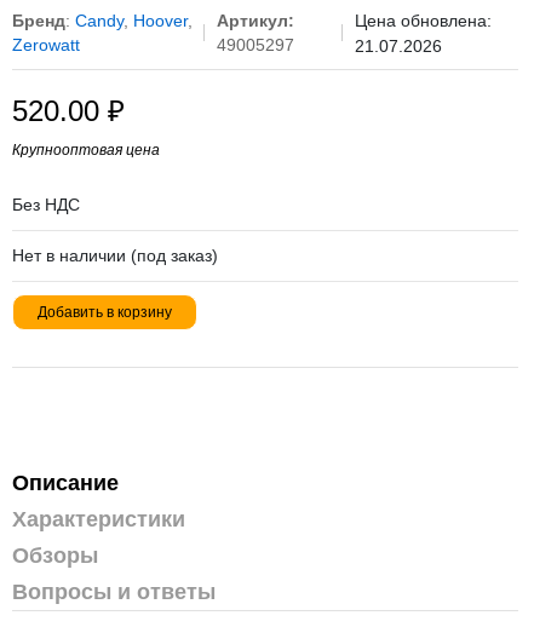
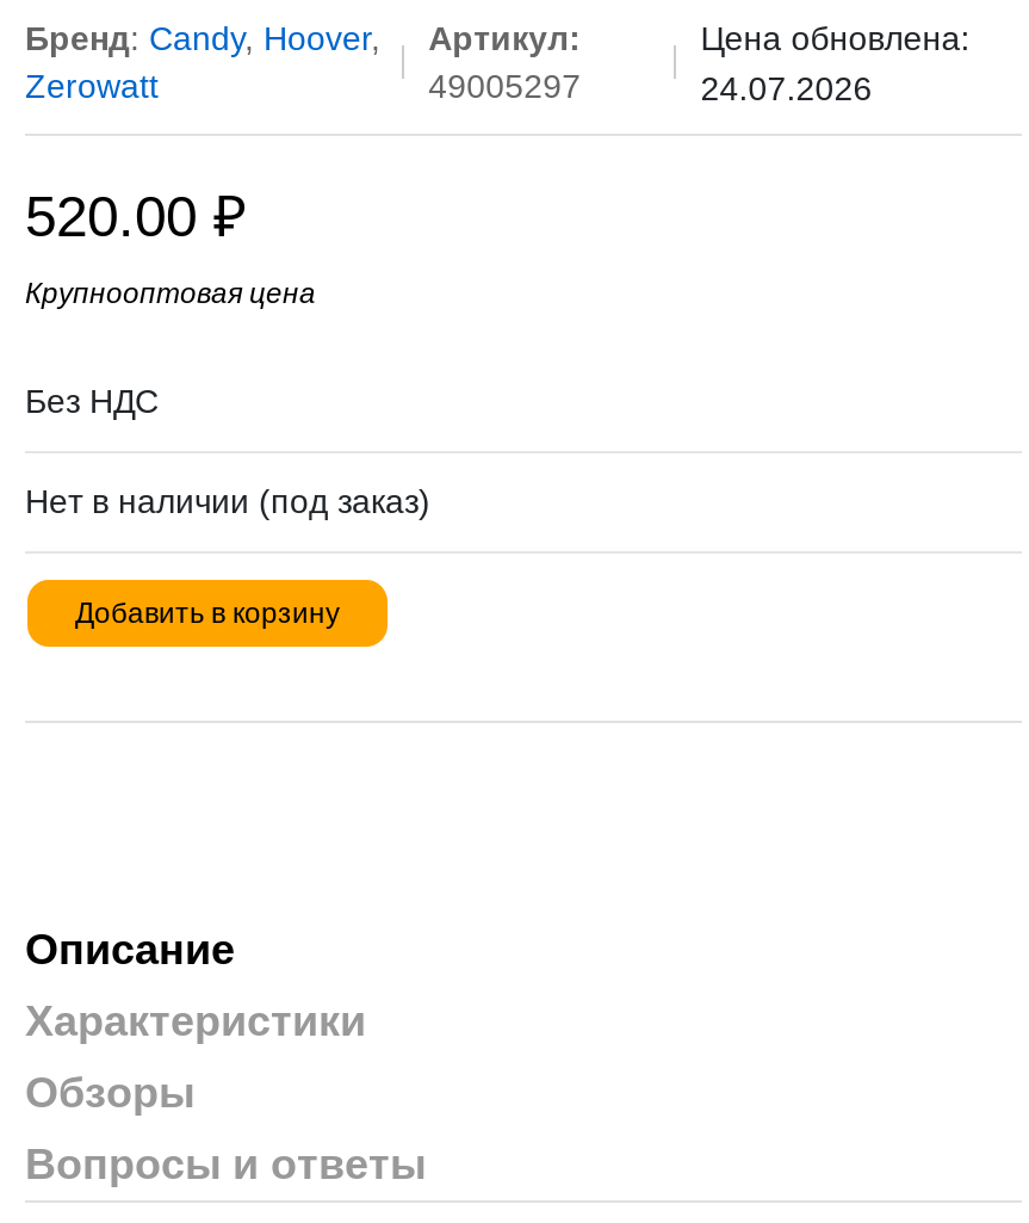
[355,37,442,56] 21.07.2026 -> [700,70,872,109] 24.07.2026

